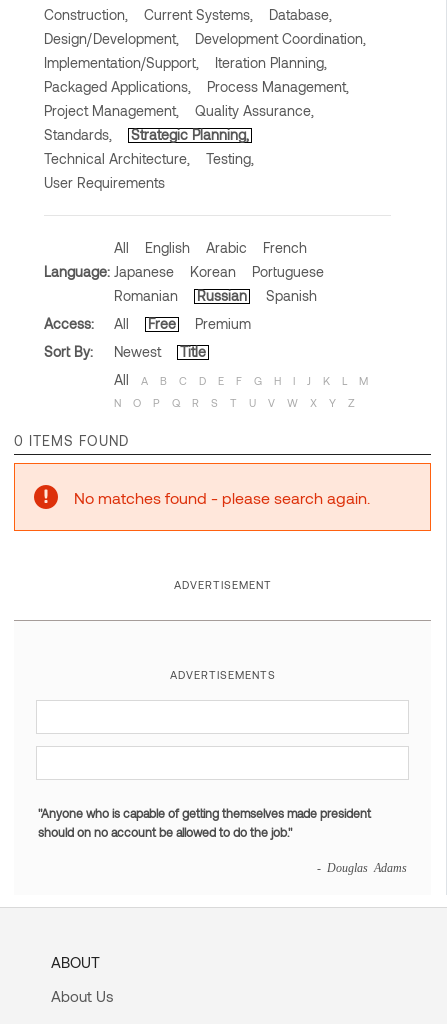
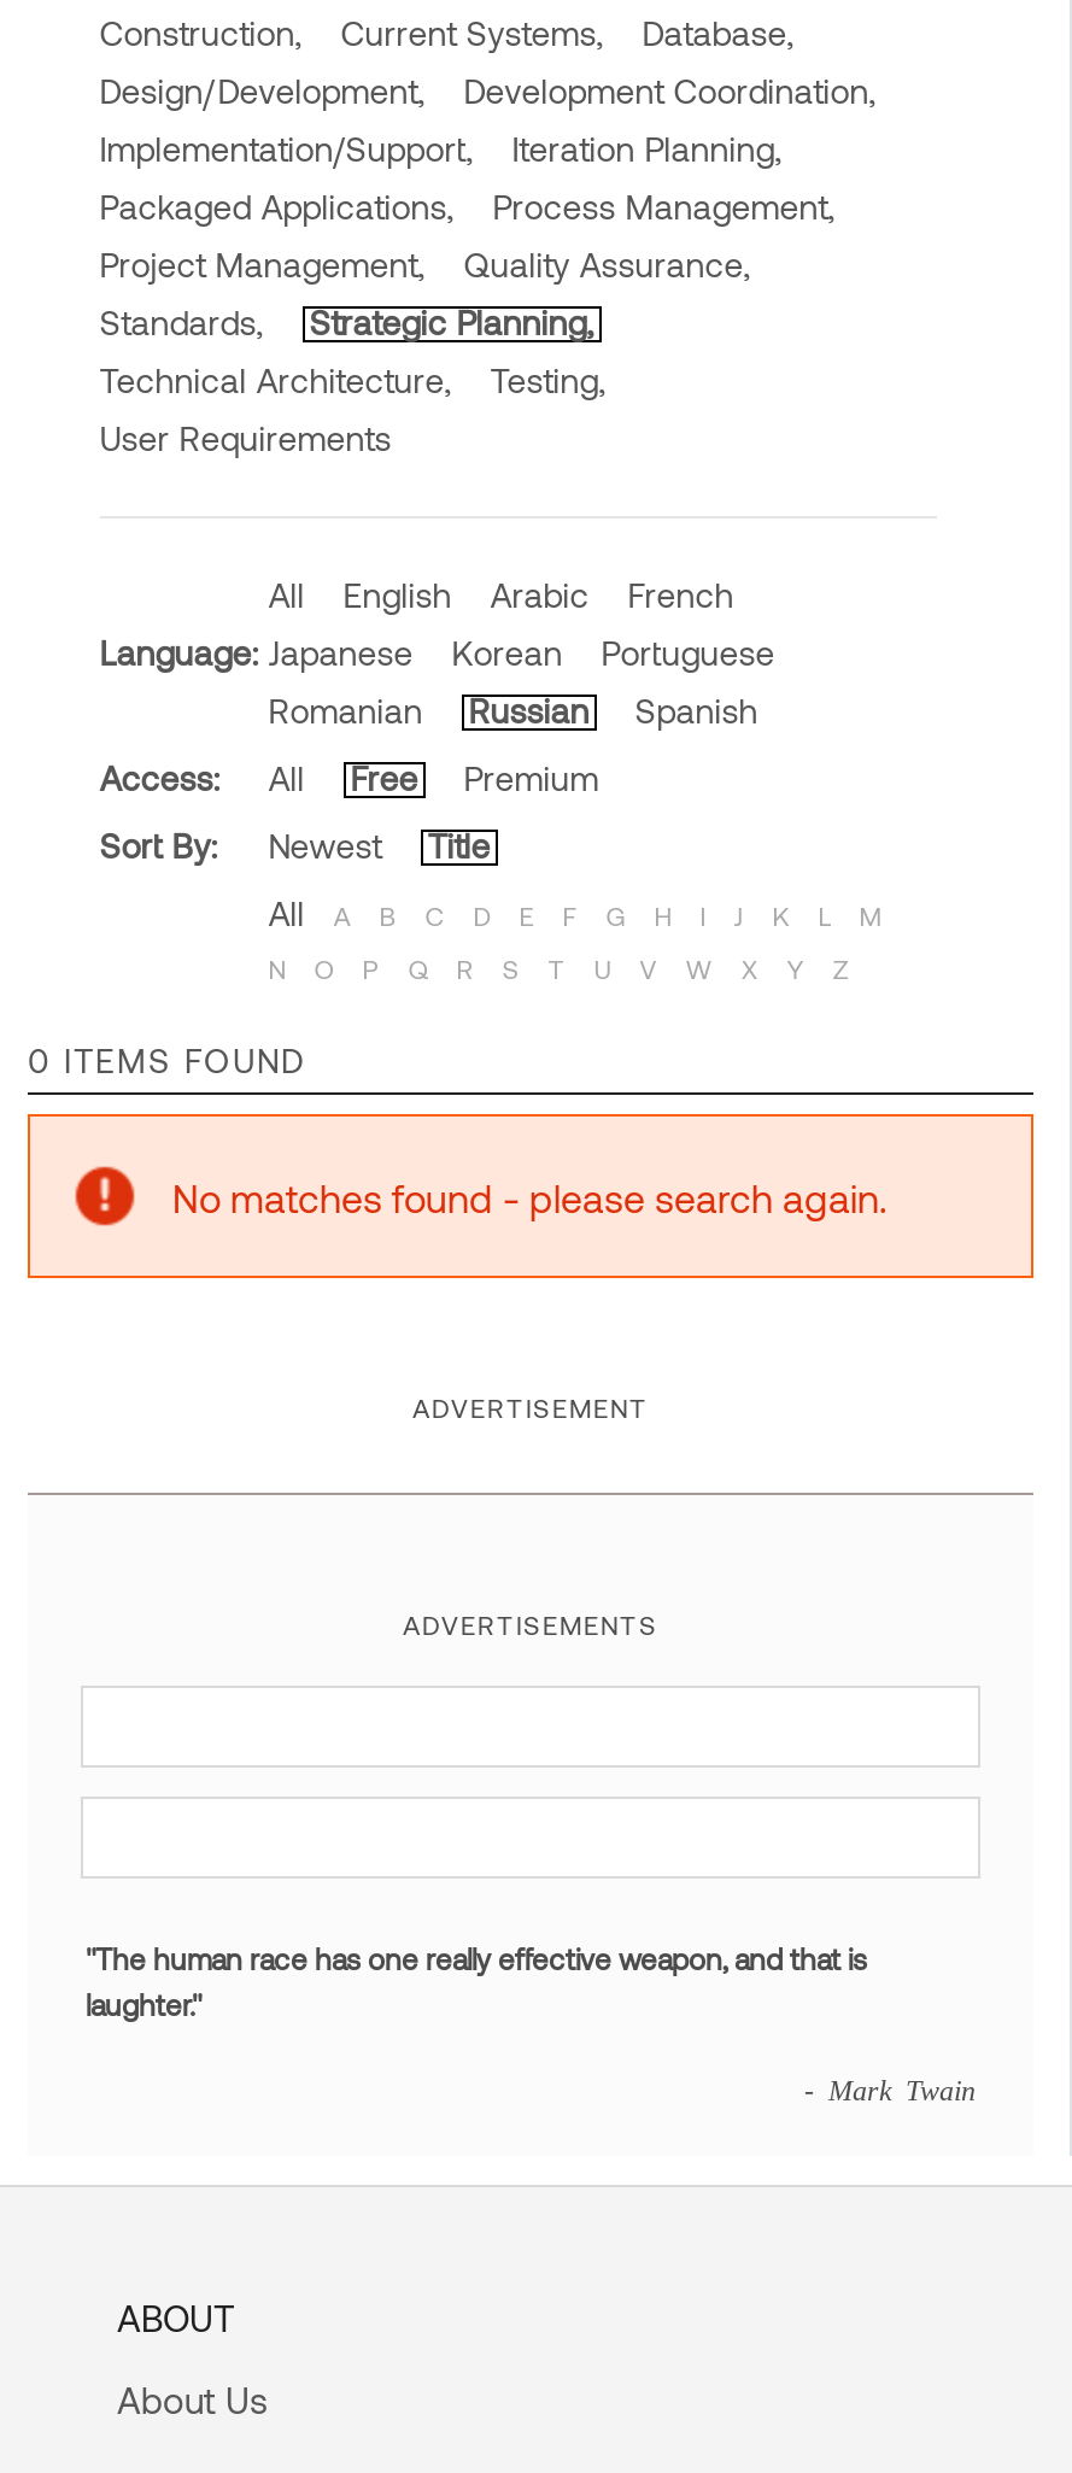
[38,806,371,839] "Anyone who is capable of getting themselves made president | should on no account be allowed to do the job." -> [86,1942,867,2022] "The human race has one really effective weapon, and that is | laughter."
[317,861,407,873] - Douglas Adams -> [804,2075,976,2104] - Mark Twain

